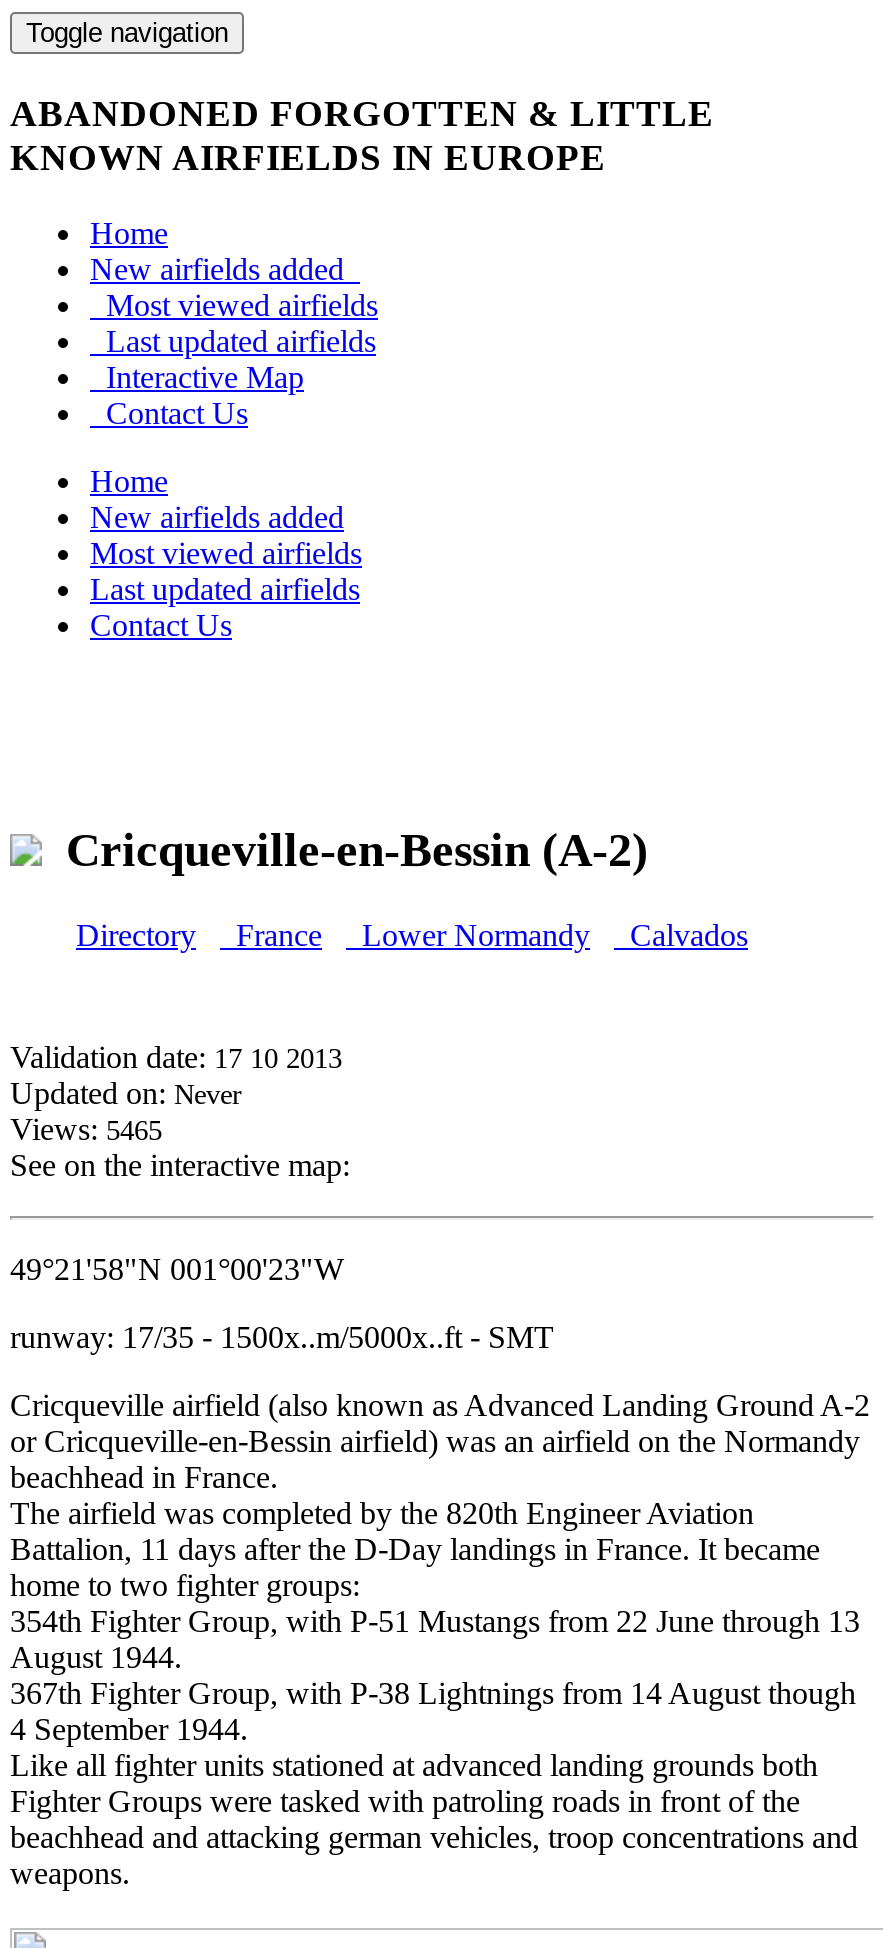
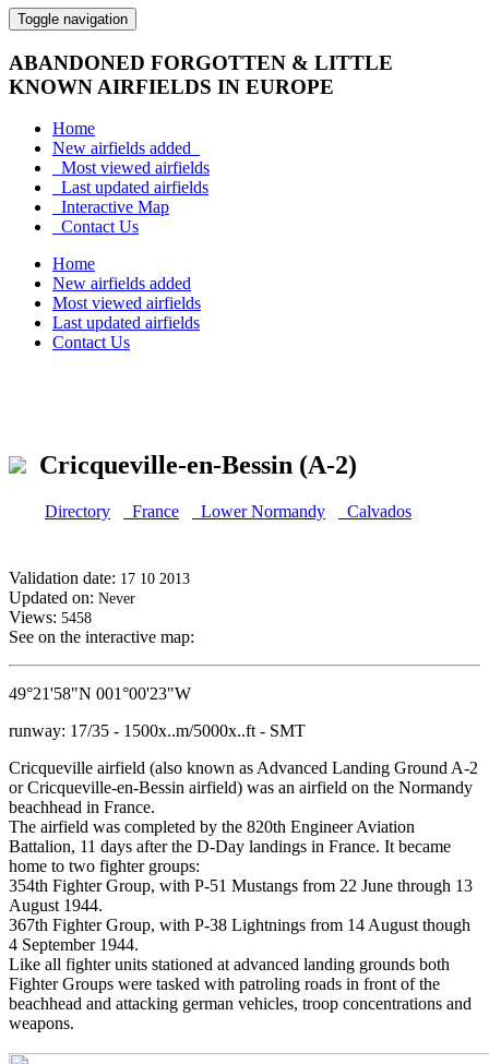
[10,1113,162,1147] Views: 5465 -> [9,608,92,627] Views: 5458

